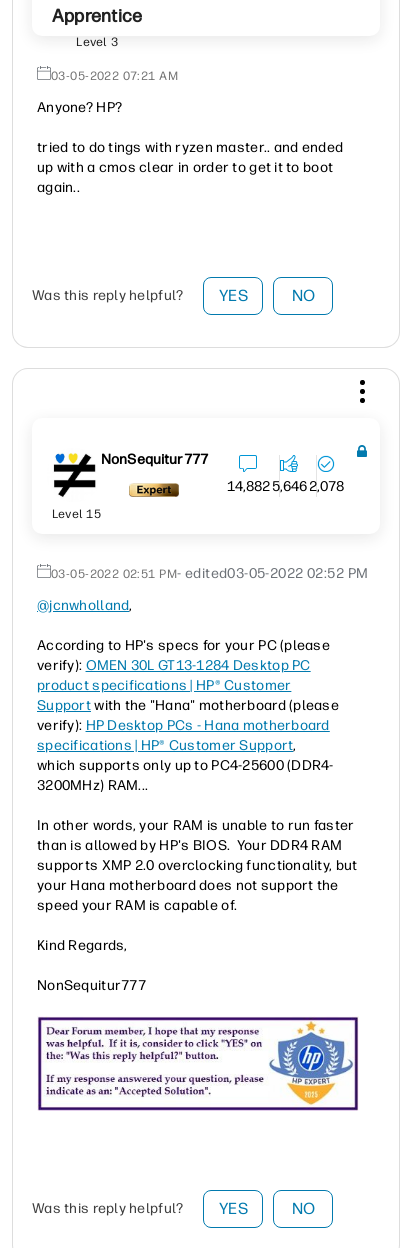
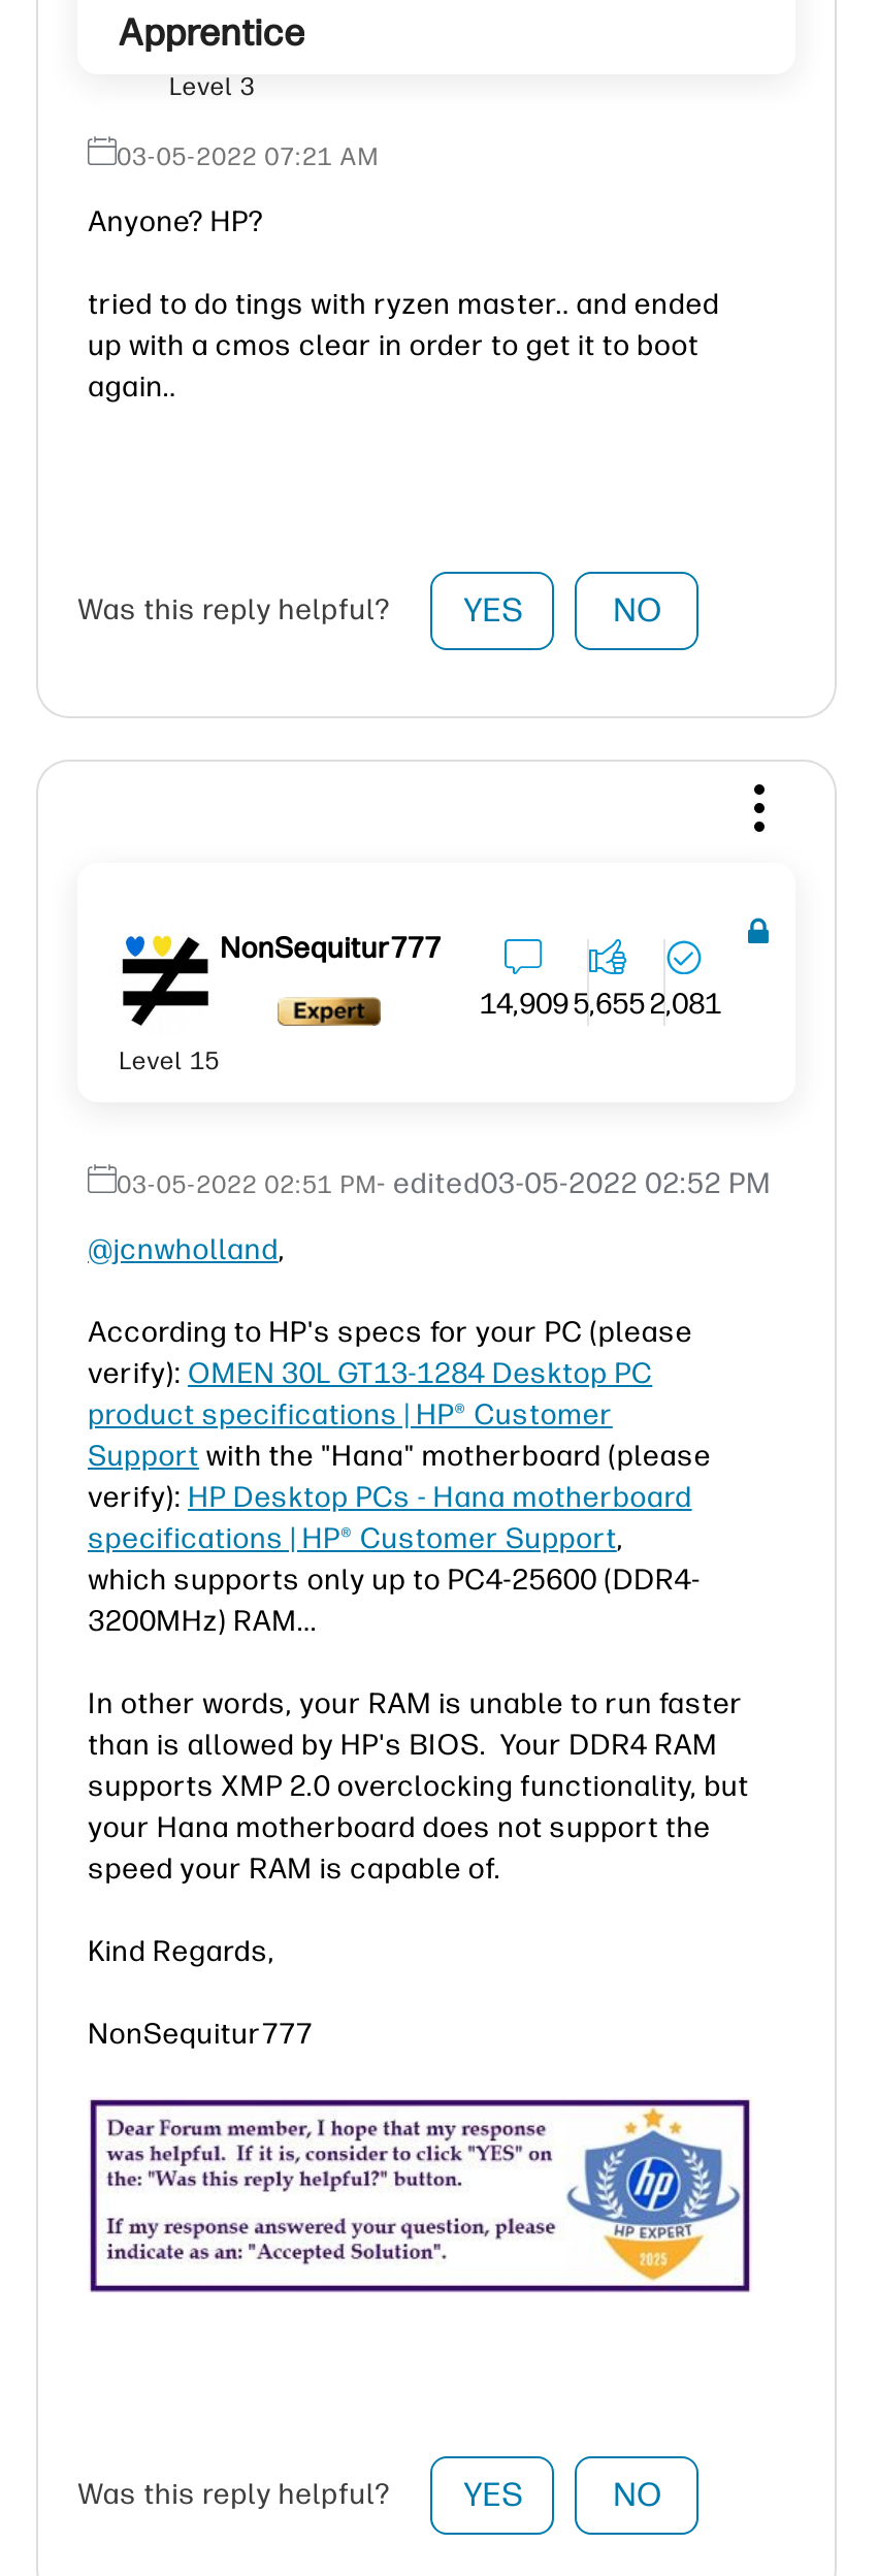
[227,478,344,495] 14,882 5,646 2,078 -> [480,987,721,1022] 14,909 5,655 2,081

